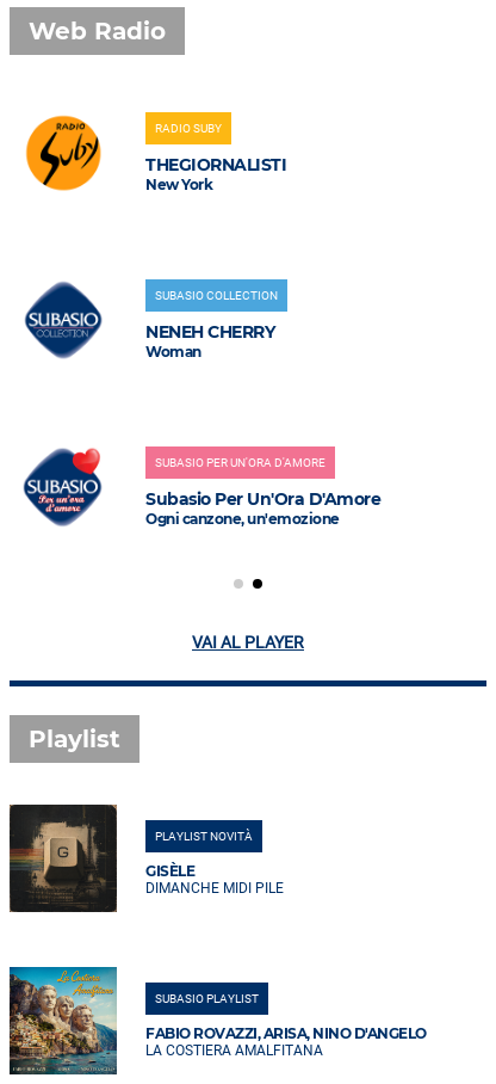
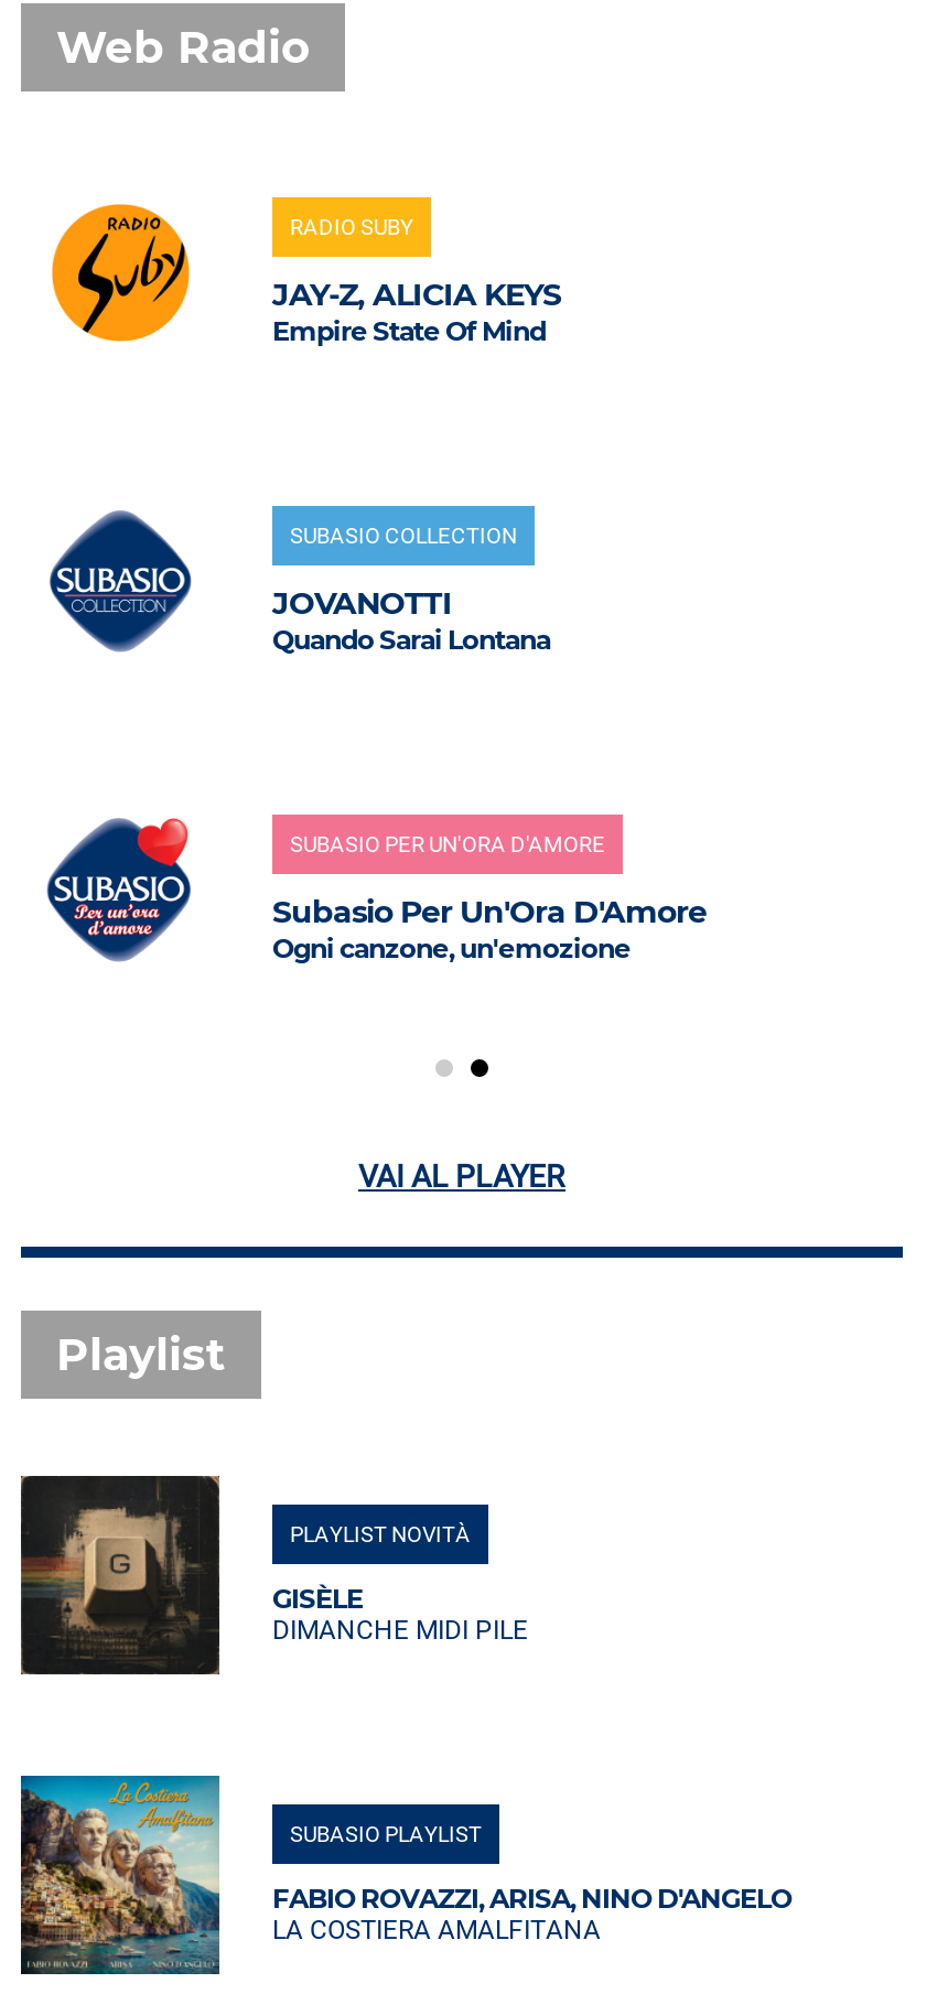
[145,154,286,194] THEGIORNALISTI | New York -> [272,275,561,348] JAY-Z, ALICIA KEYS | Empire State Of Mind
[145,321,274,361] NENEH CHERRY | Woman -> [272,584,550,657] JOVANOTTI | Quando Sarai Lontana

